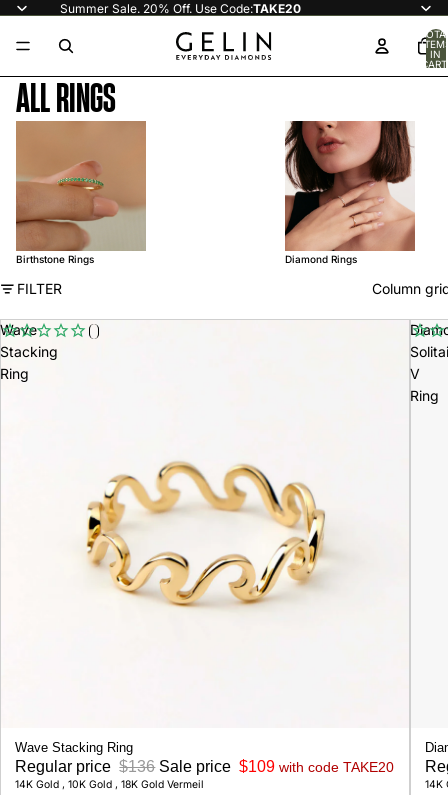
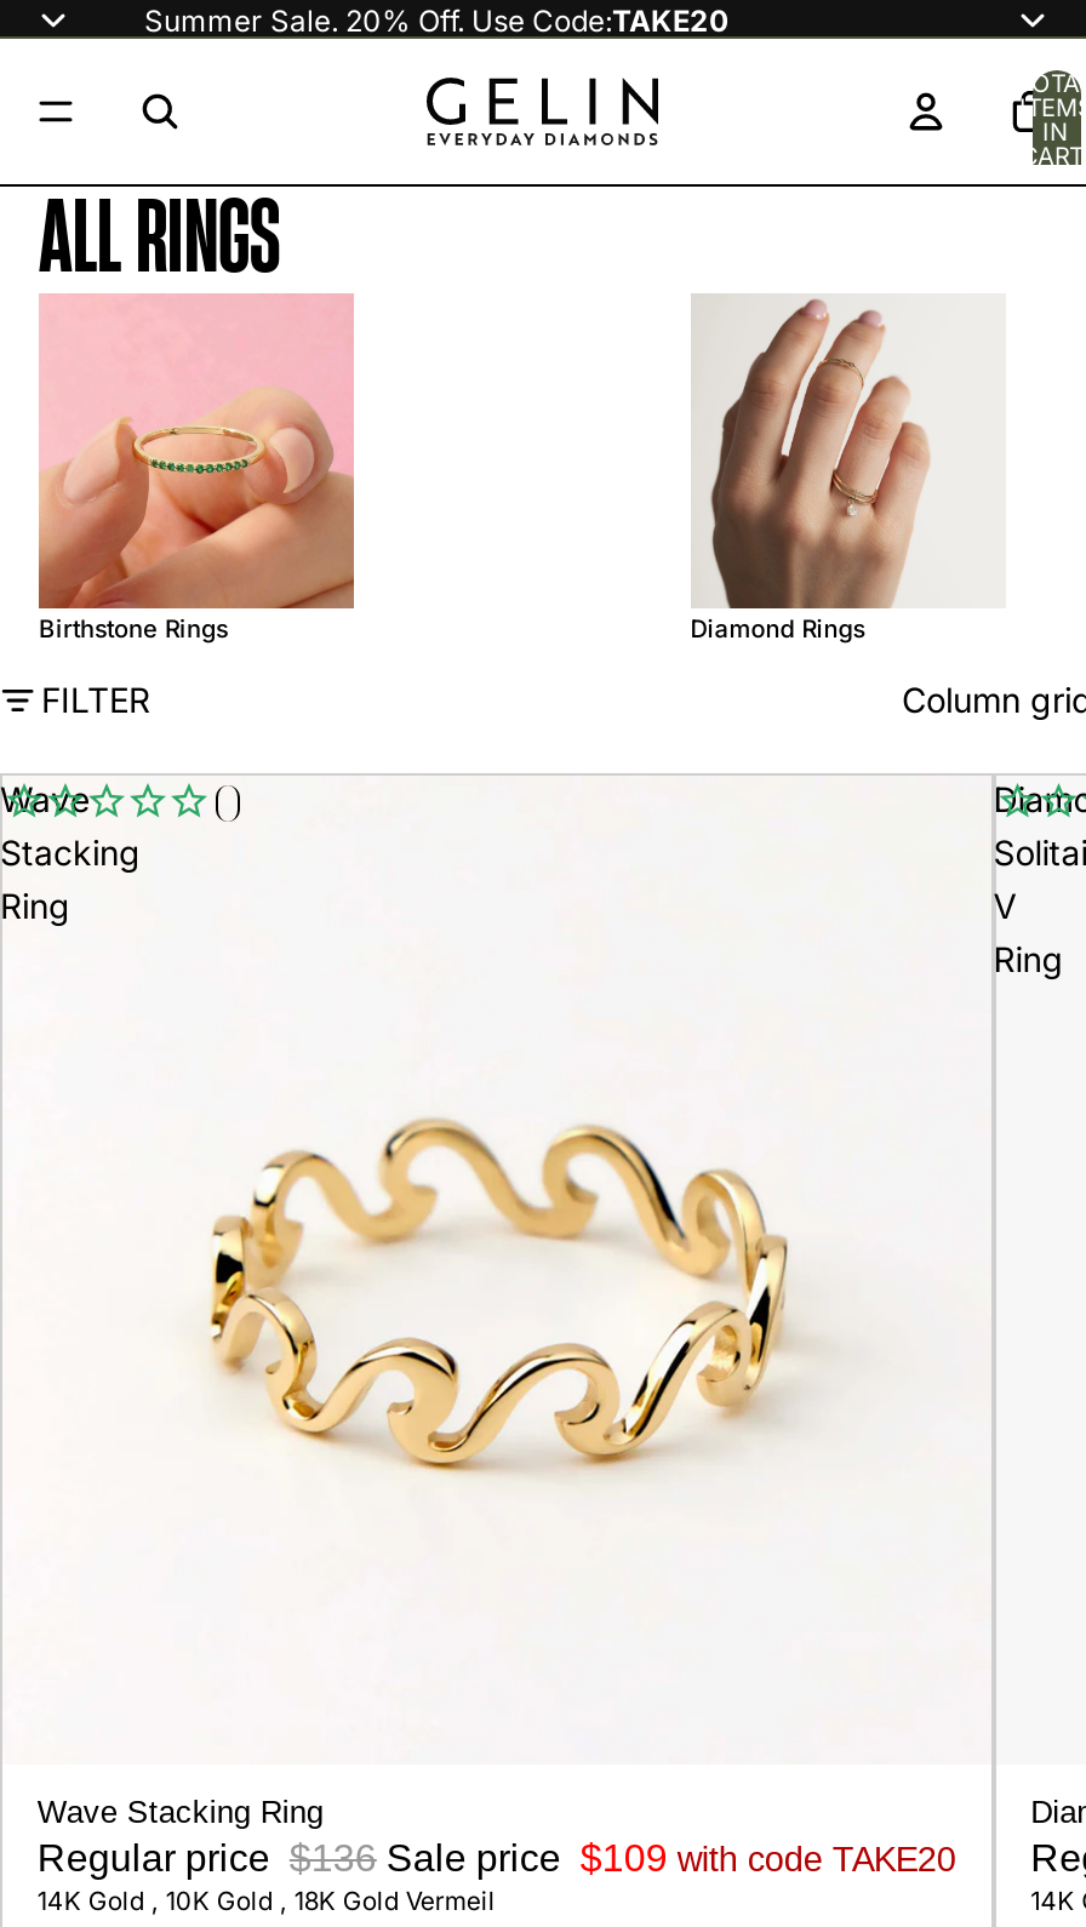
[16,121,146,251] [image] -> [39,296,354,608] [image]
[284,120,416,252] [image] -> [691,293,1006,608] [image]

